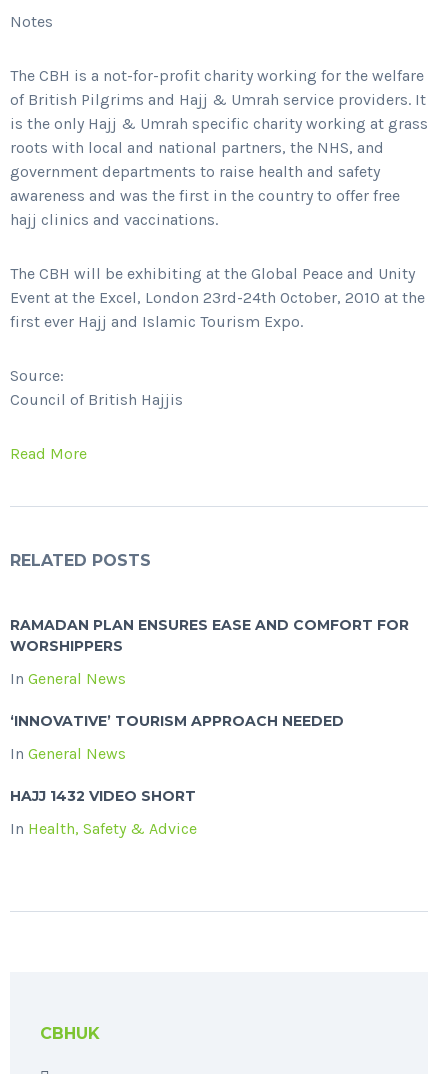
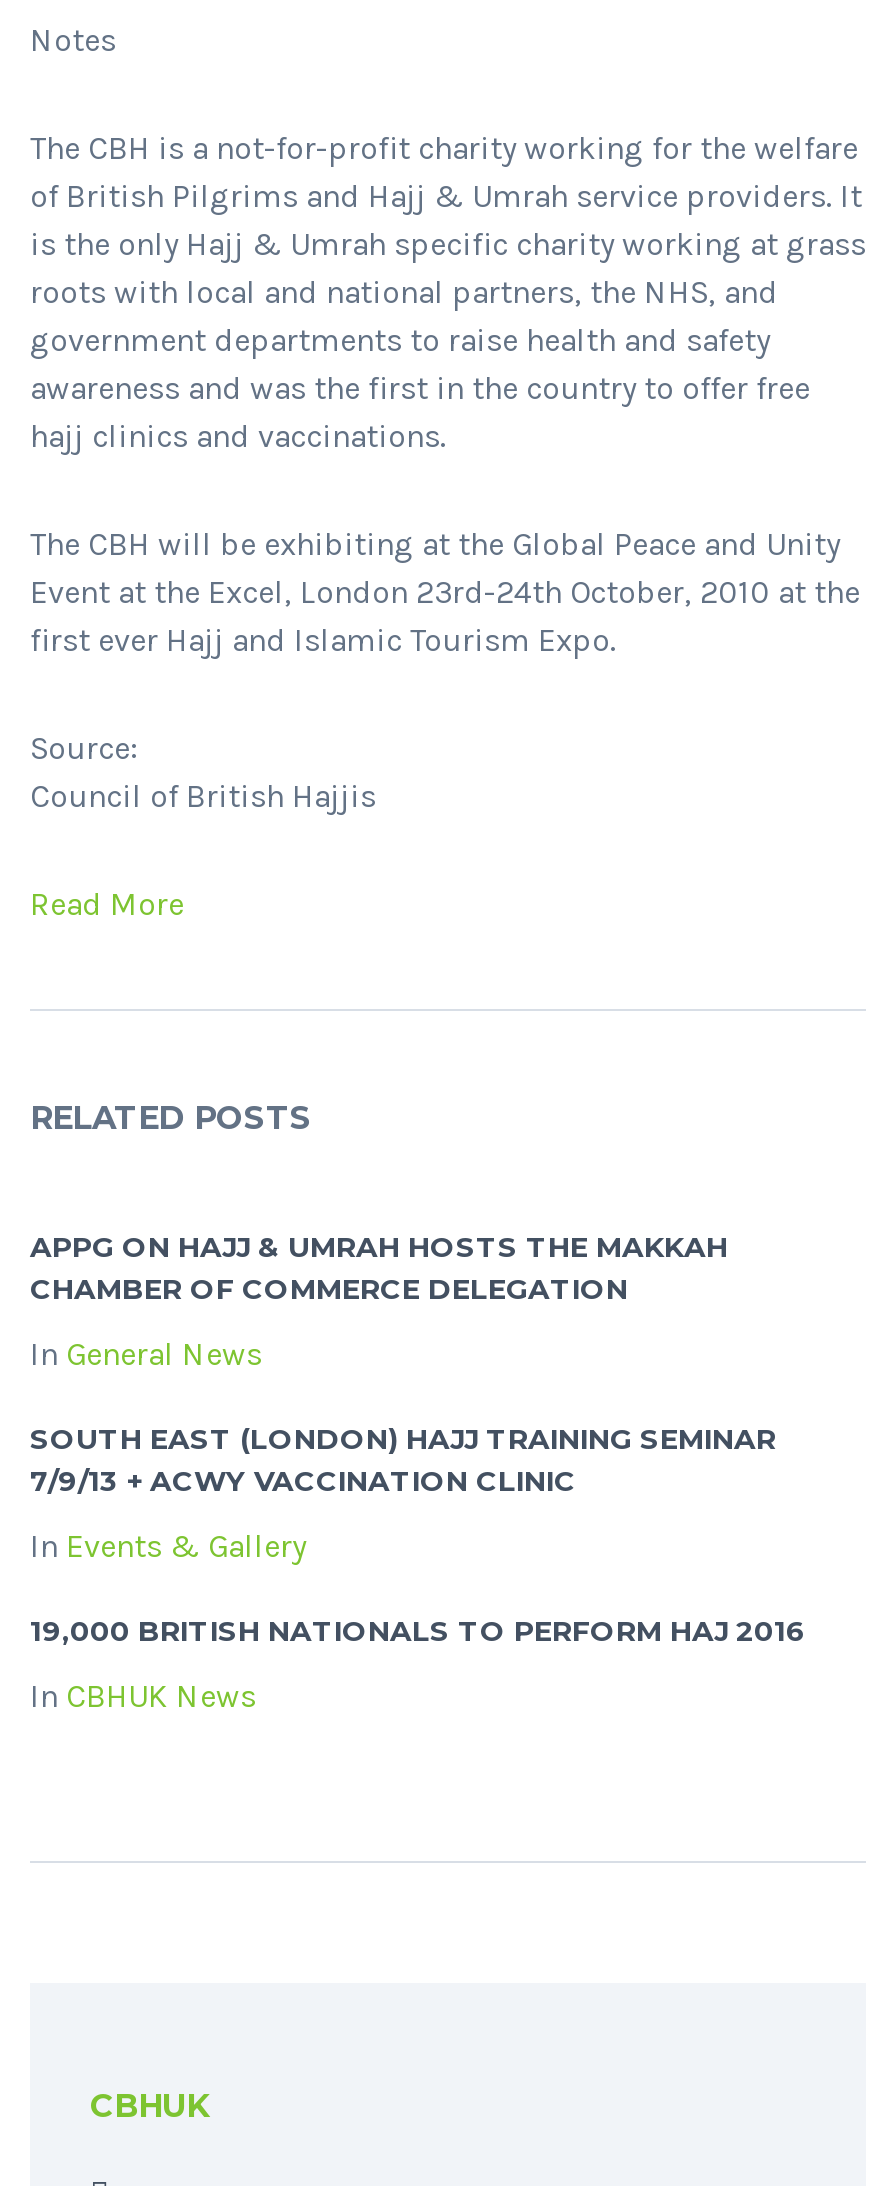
[10,616,409,655] RAMADAN PLAN ENSURES EASE AND COMFORT FOR | WORSHIPPERS -> [30,1229,728,1307] APPG ON HAJJ & UMRAH HOSTS THE MAKKAH | CHAMBER OF COMMERCE DELEGATION
[10,712,344,730] ‘INNOVATIVE’ TOURISM APPROACH NEEDED -> [30,1421,776,1499] SOUTH EAST (LONDON) HAJJ TRAINING SEMINAR | 7/9/13 + ACWY VACCINATION CLINIC
[10,744,126,763] In General News -> [30,1527,306,1565] In Events & Gallery
[10,787,196,805] HAJJ 1432 VIDEO SHORT -> [30,1613,806,1649] 19,000 BRITISH NATIONALS TO PERFORM HAJ 2016
[10,819,197,838] In Health, Safety & Advice -> [30,1677,256,1715] In CBHUK News

